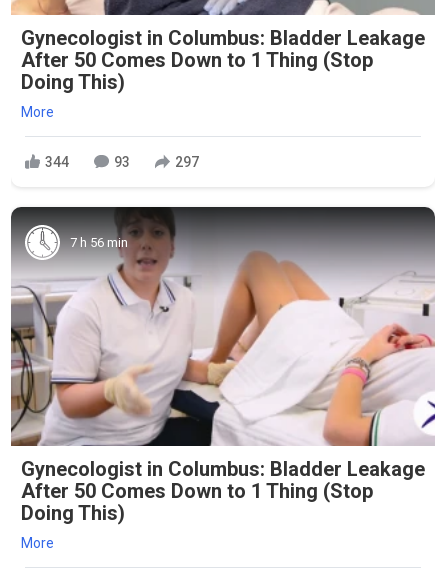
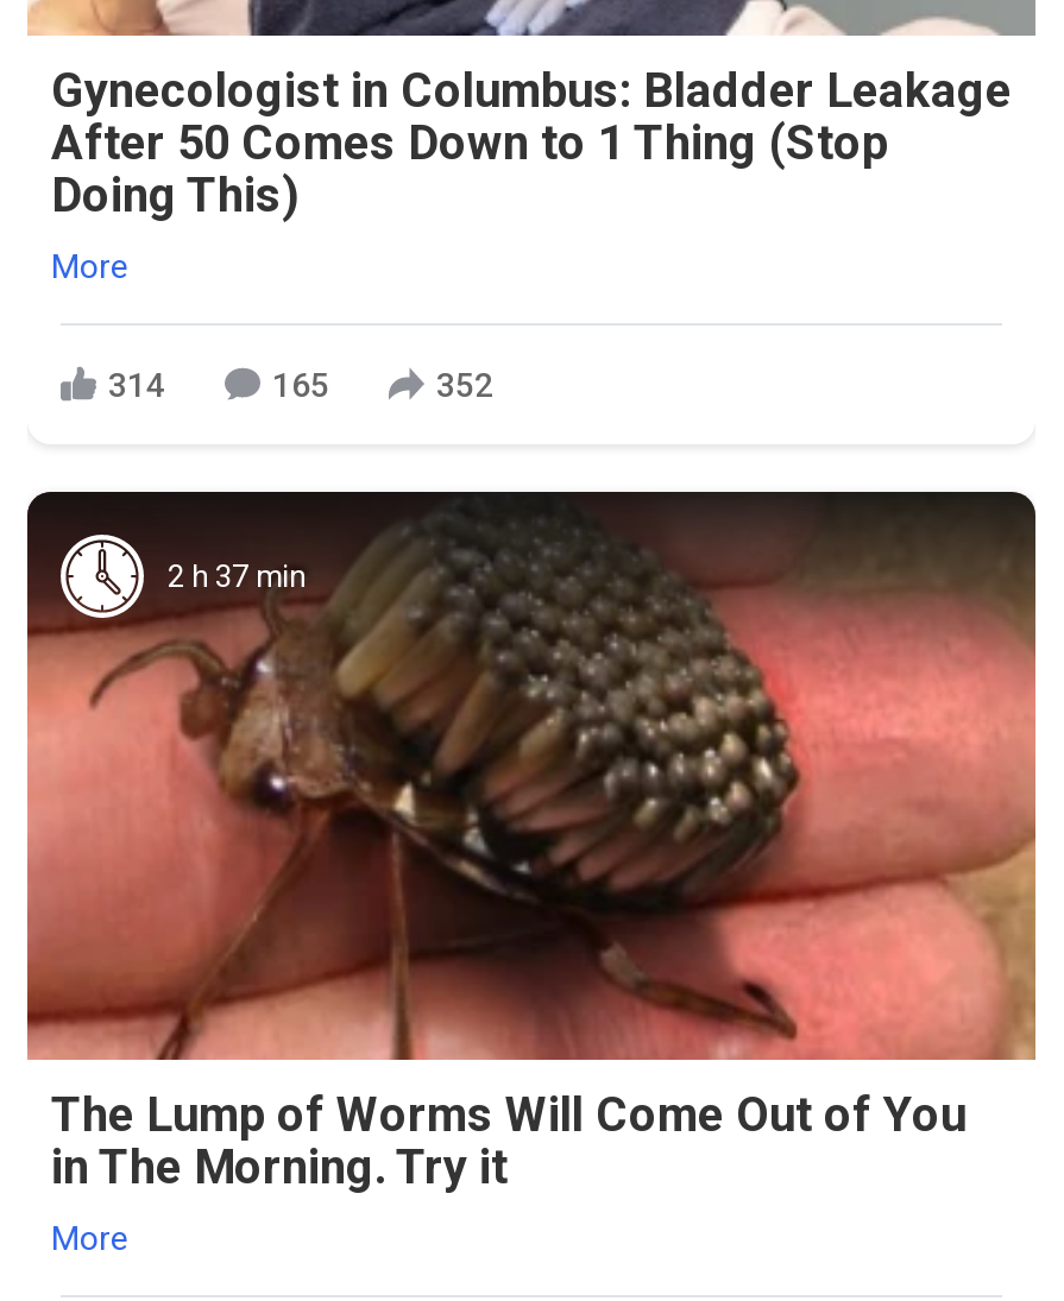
[45,153,199,169] 344 | 93 | 297 -> [108,365,493,403] 314 | 165 | 352
[10,210,436,447] [image] | 7 h 56 min -> [27,497,1038,1015] [image] | 2 h 37 min
[21,456,425,524] Gynecologist in Columbus: Bladder Leakage | After 50 Comes Down to 1 Thing (Stop | Doing This) -> [51,1085,967,1194] The Lump of Worms Will Come Out of You | in The Morning. Try it

